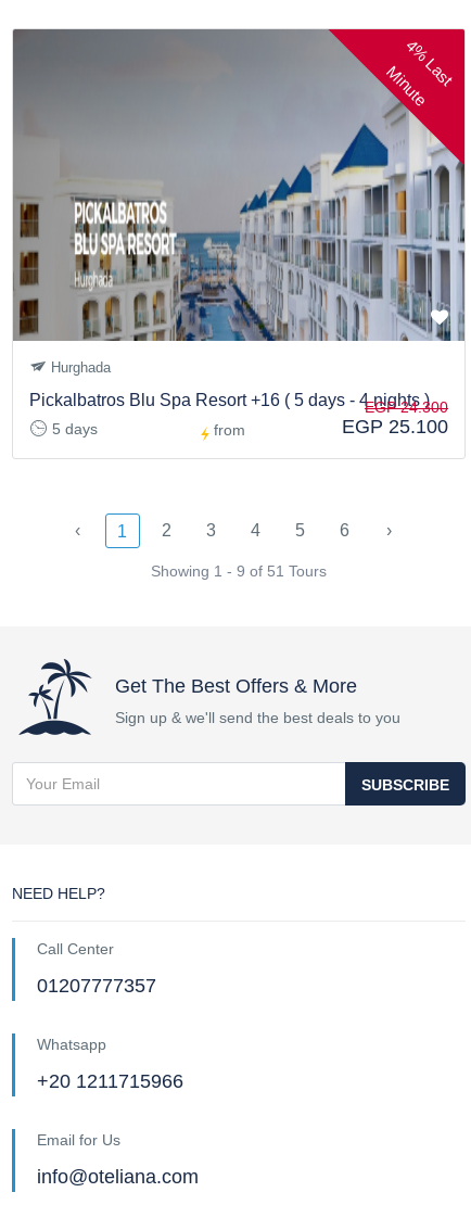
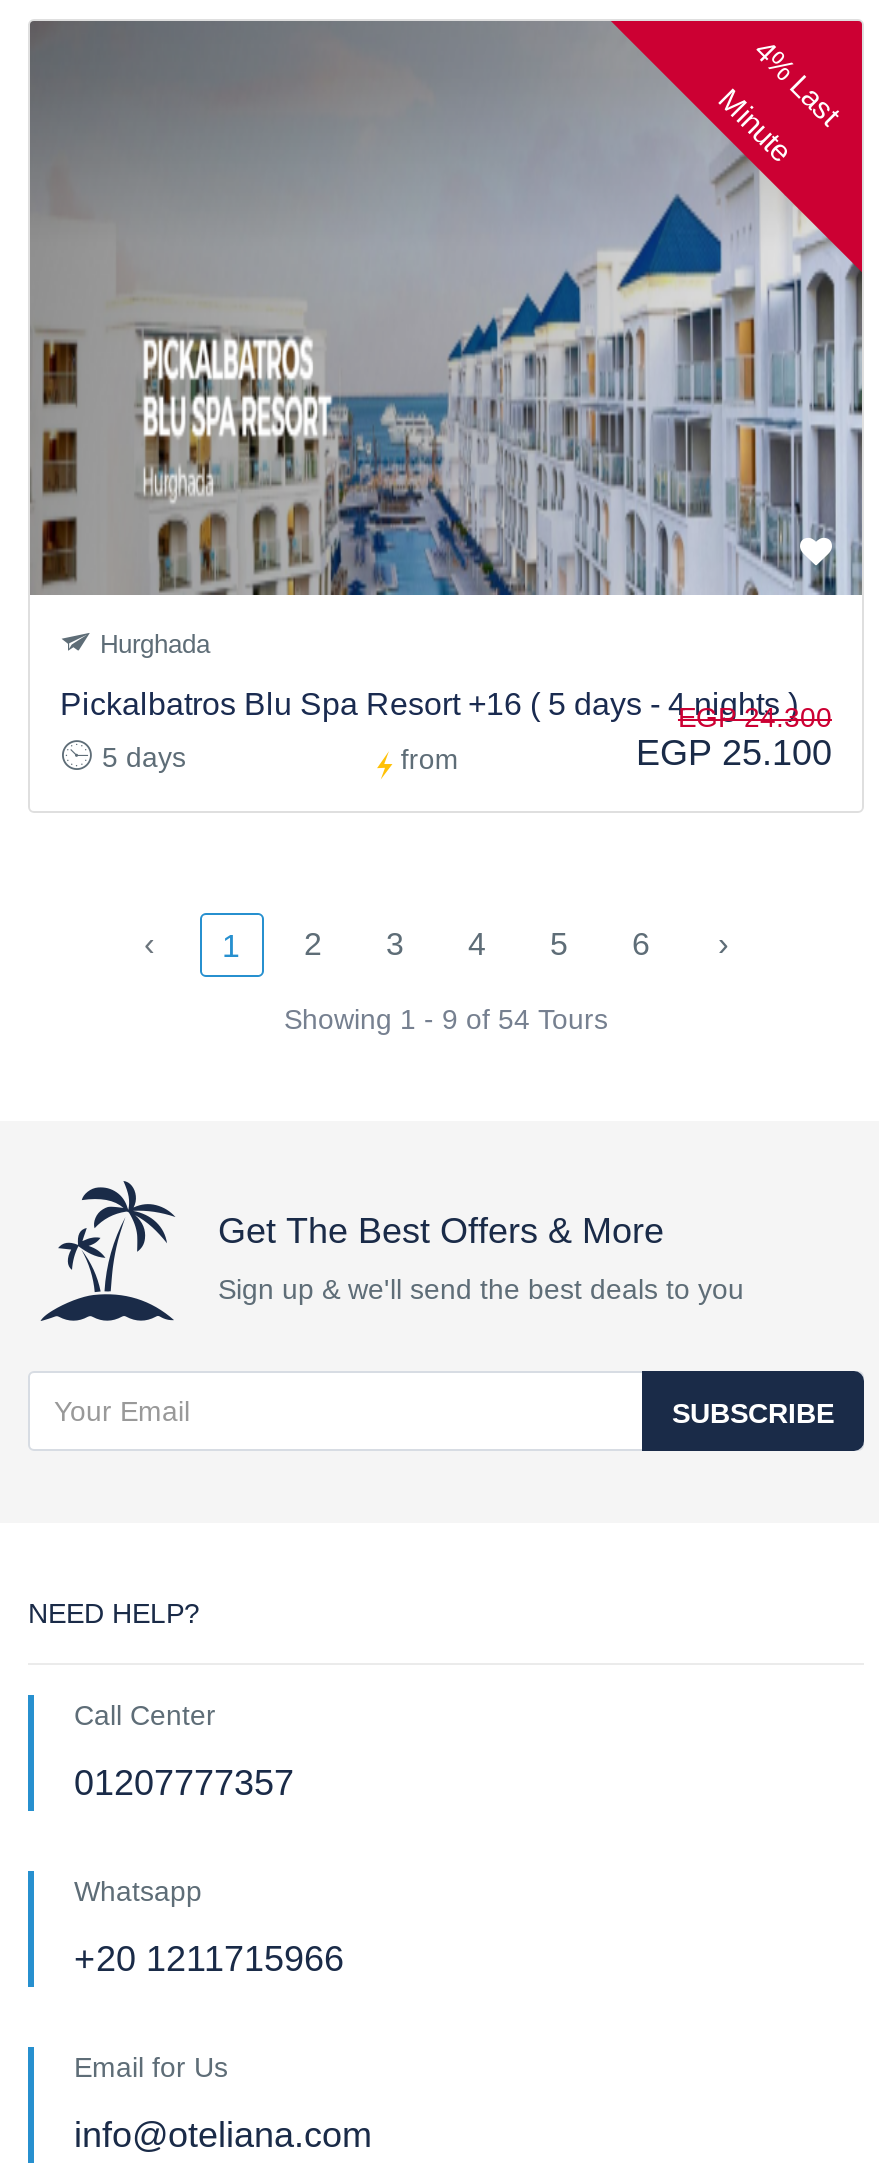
[151,563,327,580] Showing 1 - 9 of 51 Tours -> [284,1004,608,1036] Showing 1 - 9 of 54 Tours

